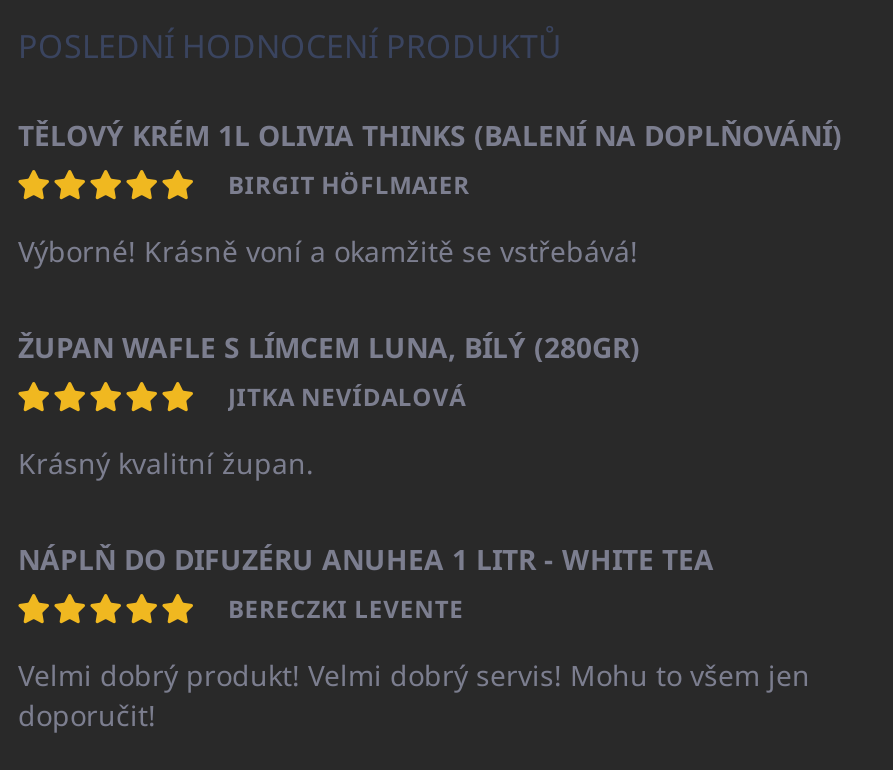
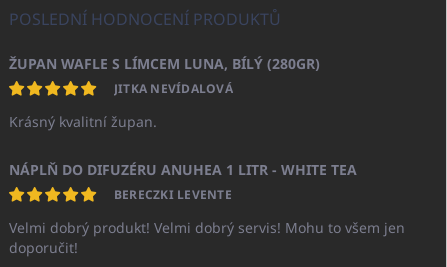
[18,117,842,271] TĚLOVÝ KRÉM 1L OLIVIA THINKS (BALENÍ NA DOPLŇOVÁNÍ) | BIRGIT HÖFLMAIER | Výborné! Krásně voní a okamžitě se vstřebává! -> none

